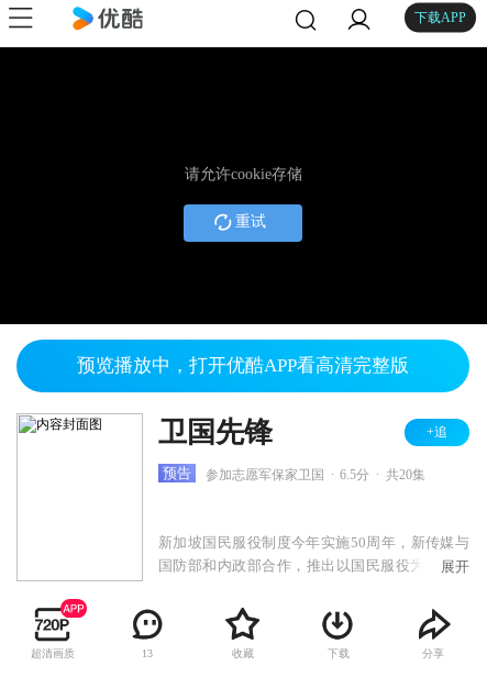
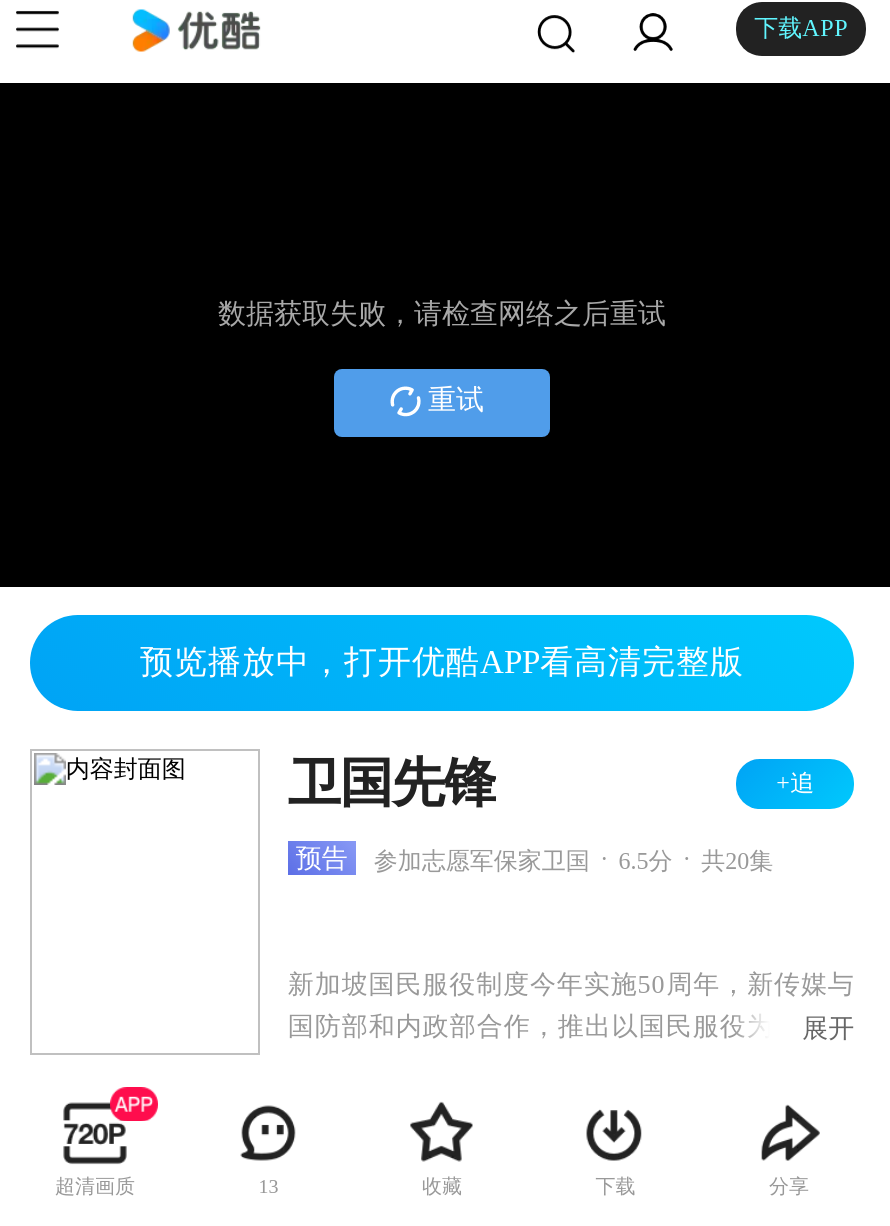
[184,166,302,183] 请允许cookie存储 -> [218,299,666,329] 数据获取失败，请检查网络之后重试

